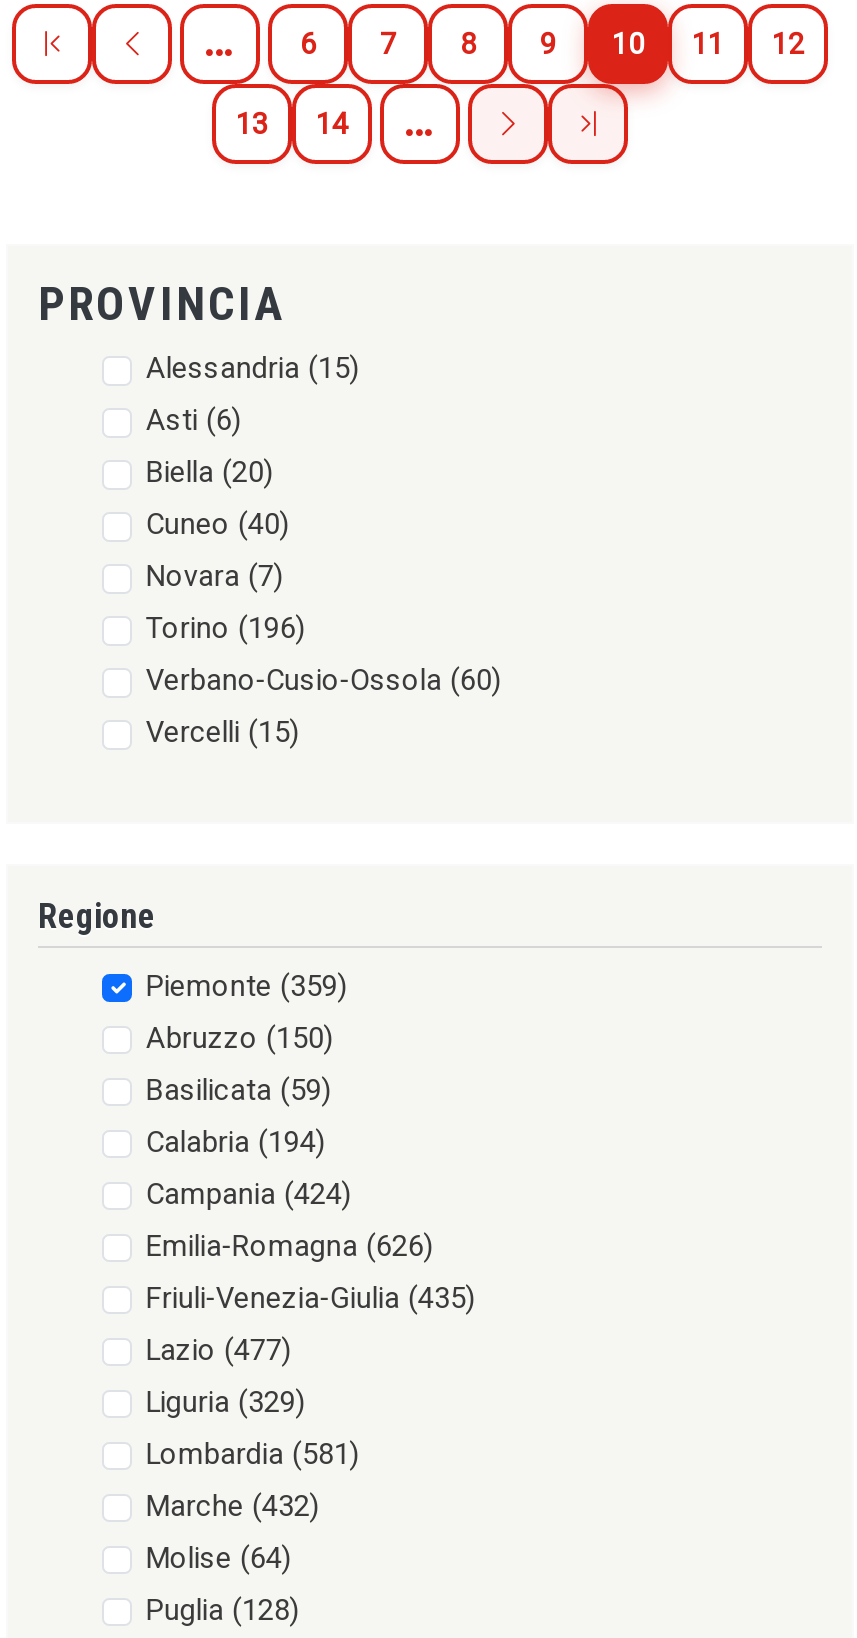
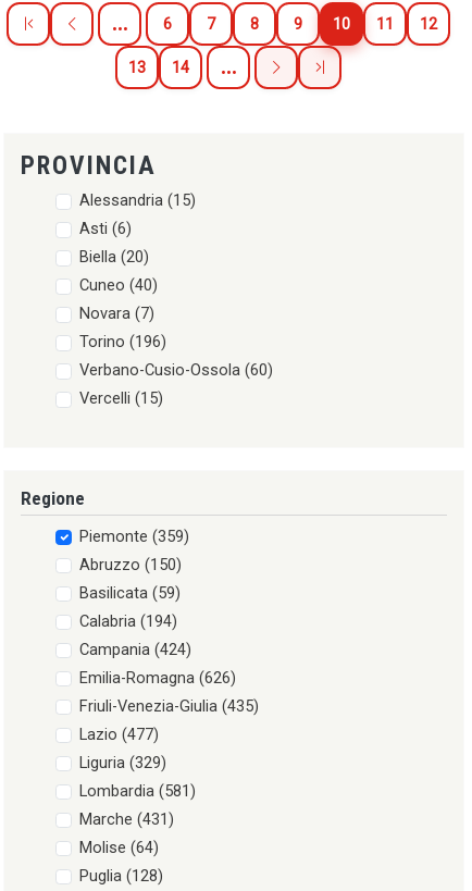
[146,1488,320,1524] Marche (432) -> [79,809,174,829] Marche (431)

